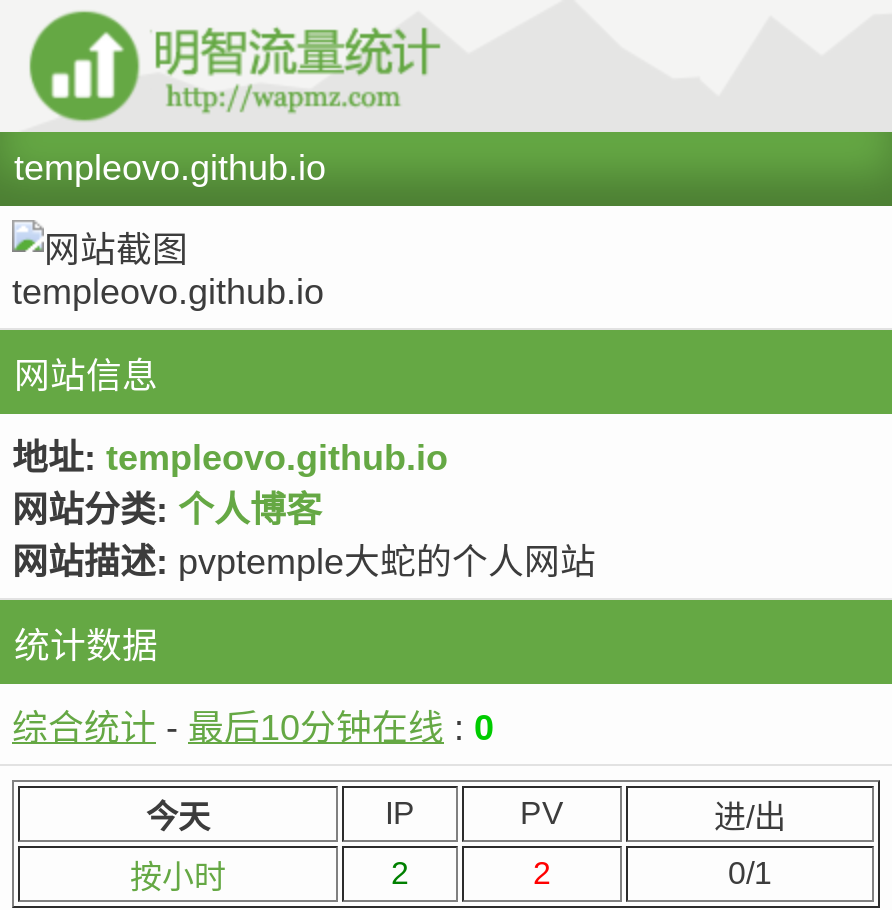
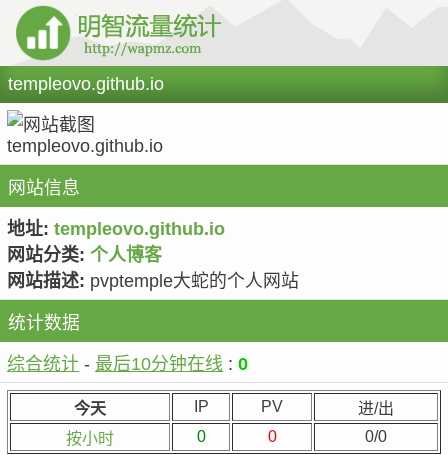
[391,856,409,890] 2 -> [196,428,205,445] 0
[533,856,551,890] 2 -> [267,428,276,445] 0
[728,856,772,890] 0/1 -> [365,428,387,445] 0/0

